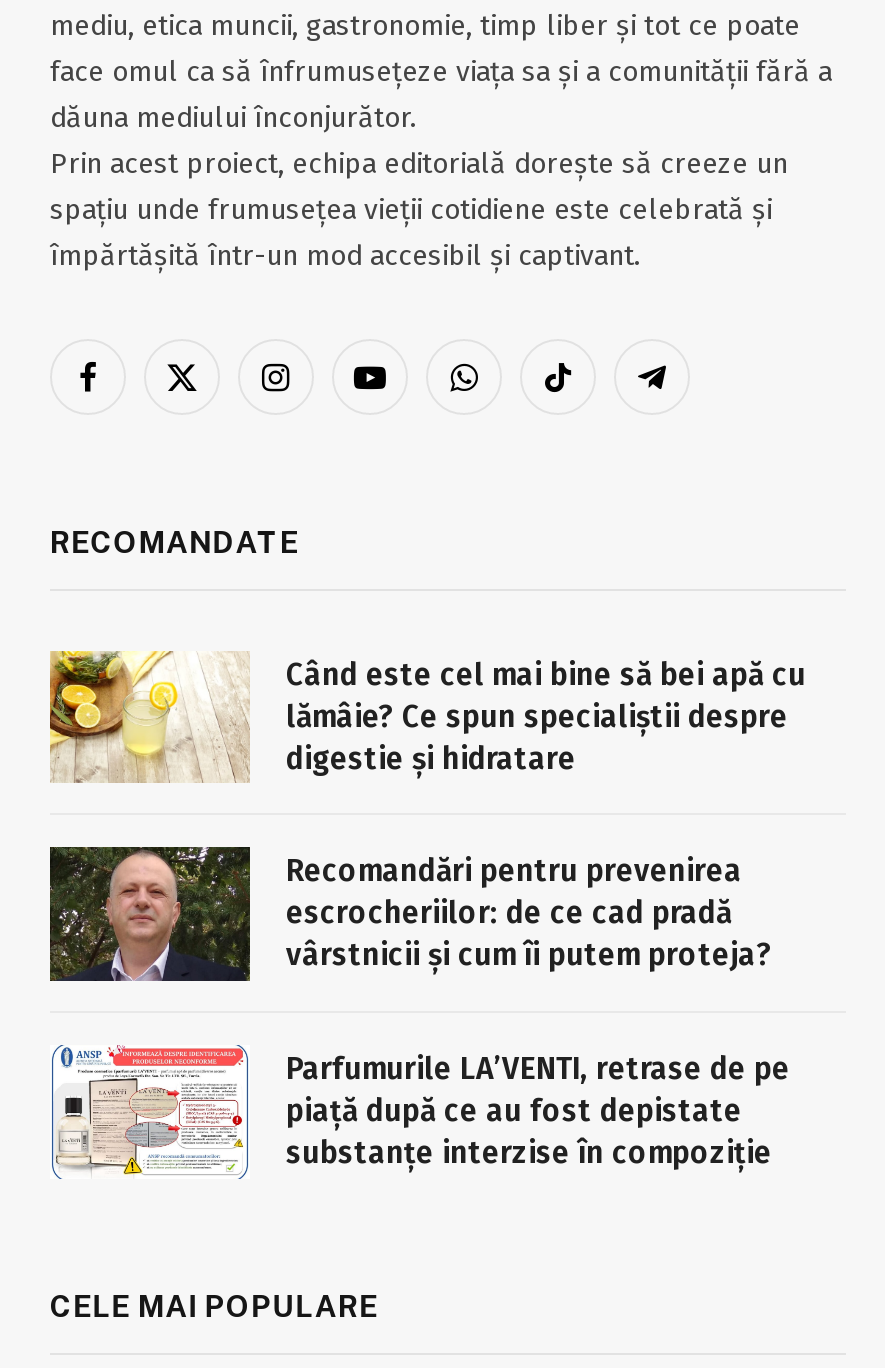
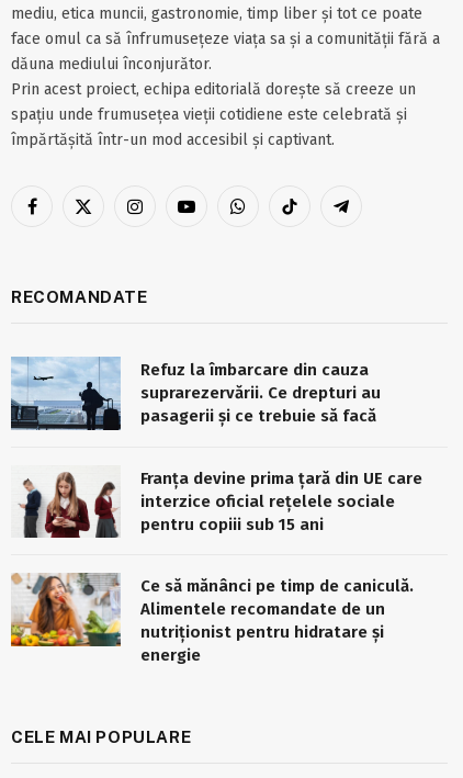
[48,648,806,784] [image] | Când este cel mai bine să bei apă cu | lămâie? Ce spun specialiștii despre | digestie și hidratare -> [10,356,381,431] [image] | Refuz la îmbarcare din cauza | suprarezervării. Ce drepturi au | pasagerii și ce trebuie să facă
[48,844,772,984] [image] | Recomandări pentru prevenirea | escrocheriilor: de ce cad pradă | vârstnicii și cum îi putem proteja? -> [11,468,422,539] [image] | Franța devine prima țară din UE care | interzice oficial rețelele sociale | pentru copiii sub 15 ani
[50,1044,790,1180] [image] | Parfumurile LA’VENTI, retrase de pe | piață după ce au fost depistate | substanțe interzise în compoziție -> [10,572,414,666] [image] | Ce să mănânci pe timp de caniculă. | Alimentele recomandate de un | nutriționist pentru hidratare și | energie

